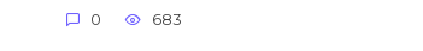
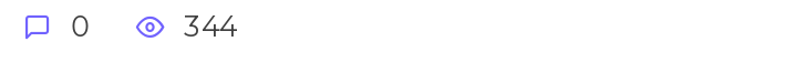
[152,11,182,29] 683 -> [184,10,237,43] 344

